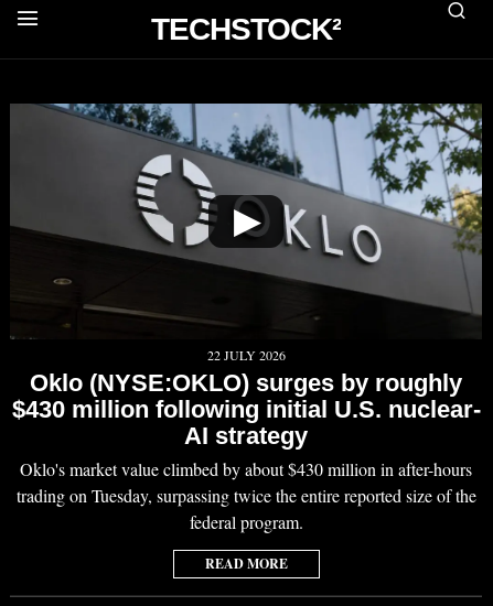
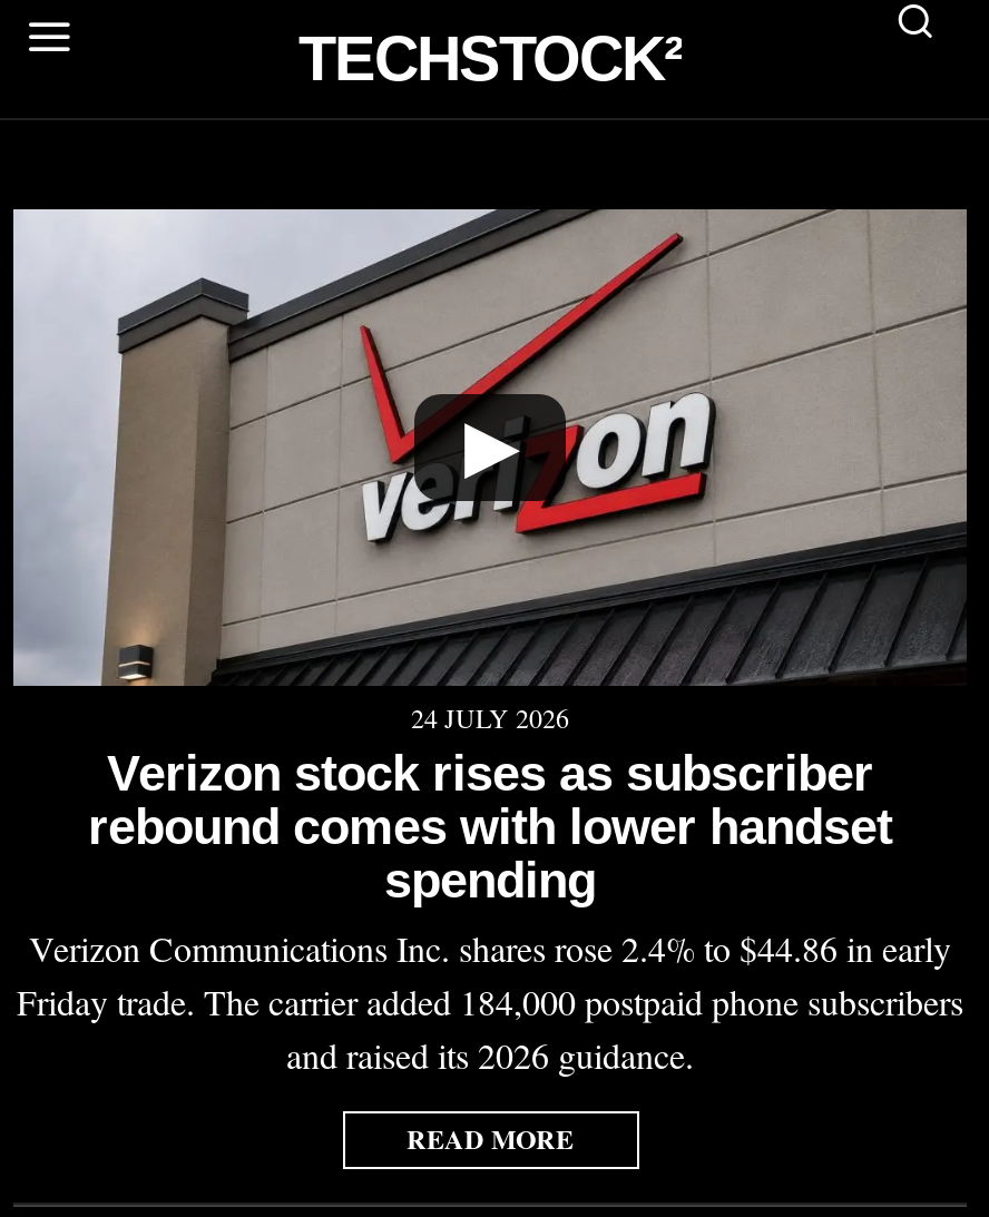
[10,102,483,533] [image] | 22 JULY 2026 | Oklo (NYSE:OKLO) surges by roughly | $430 million following initial U.S. nuclear- | AI strategy | Oklo's market value climbed by about $430 million in after-hours | trading on Tuesday, surpassing twice the entire reported size of the | federal program. -> [11,207,969,1078] [image] | 24 JULY 2026 | Verizon stock rises as subscriber | rebound comes with lower handset | spending | Verizon Communications Inc. shares rose 2.4% to $44.86 in early | Friday trade. The carrier added 184,000 postpaid phone subscribers | and raised its 2026 guidance.

